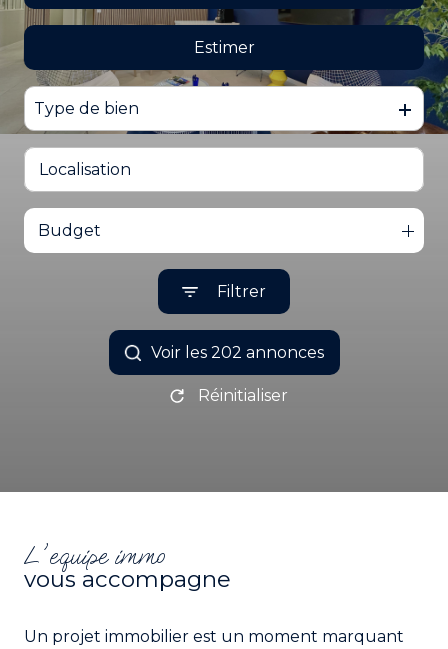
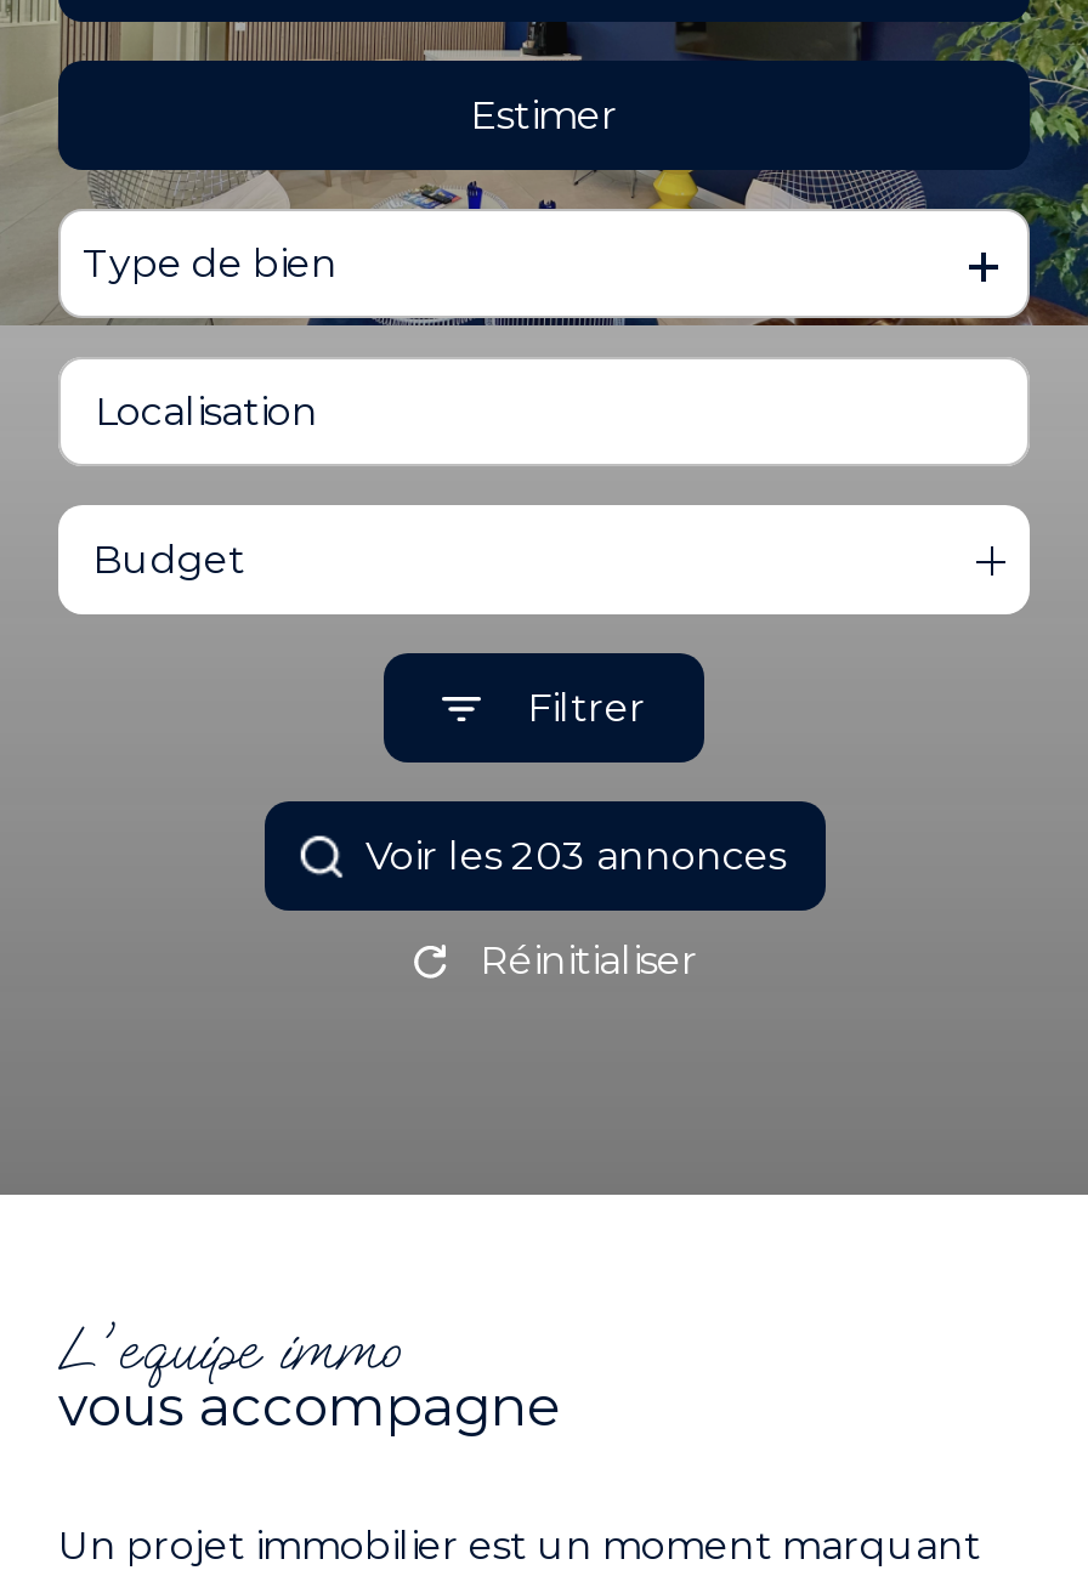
[150,343,323,362] Voir les 202 annonces -> [365,833,786,879] Voir les 203 annonces

